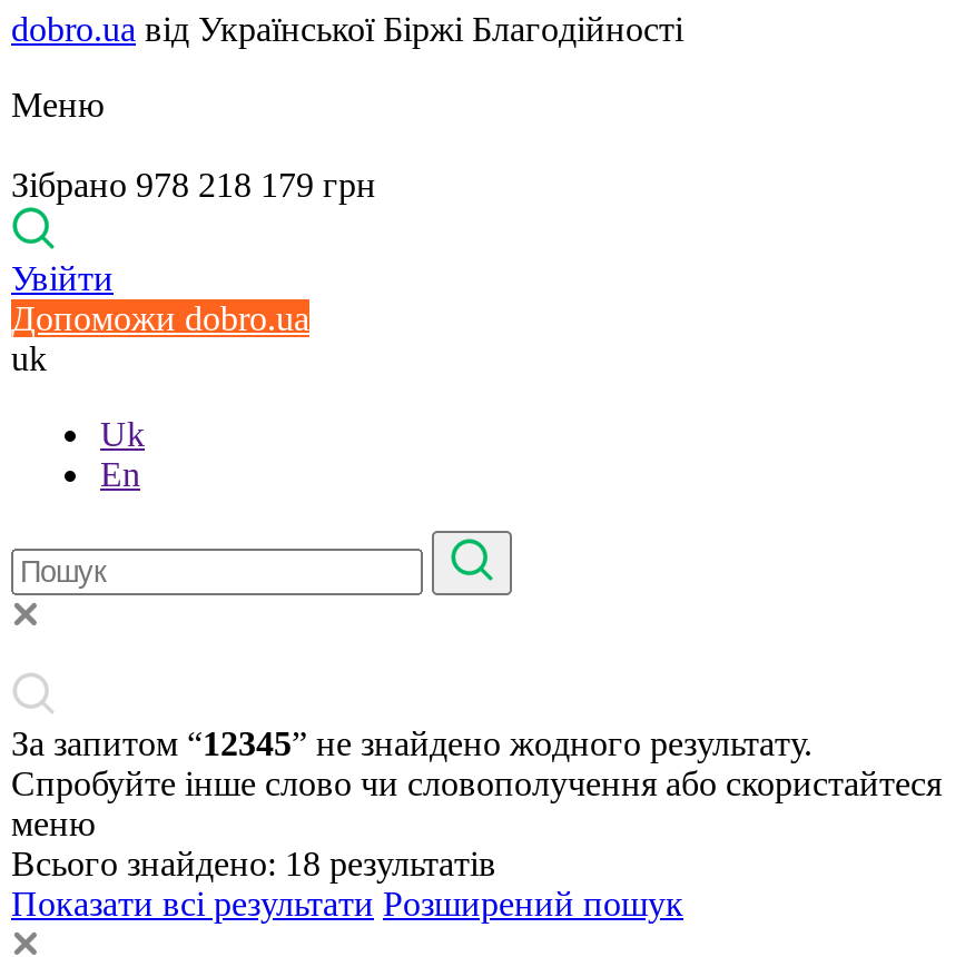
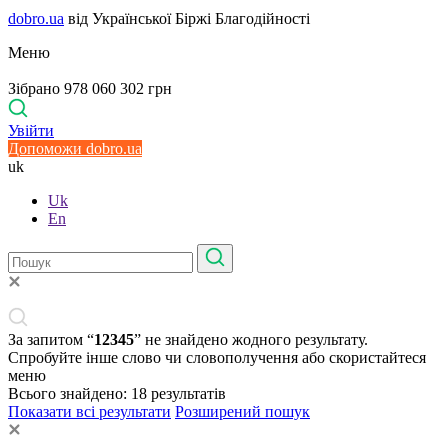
[11,166,376,204] Зібрано 978 218 179 грн -> [8,80,172,97] Зібрано 978 060 302 грн

